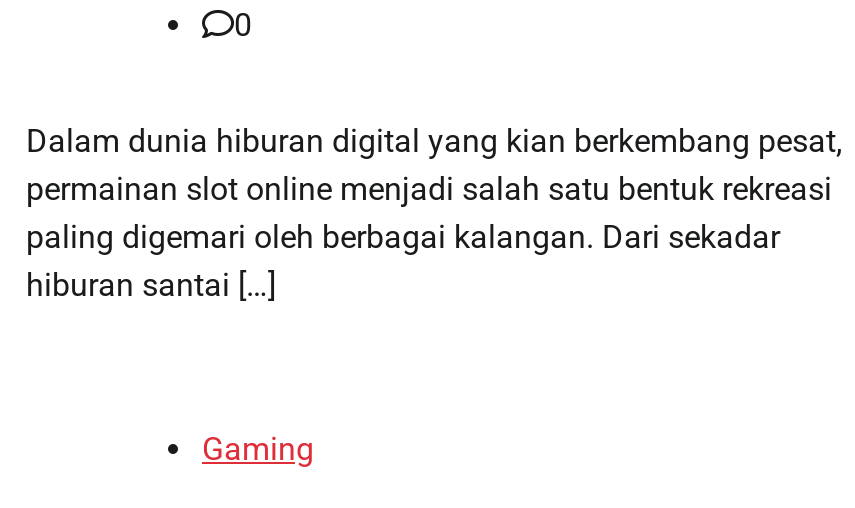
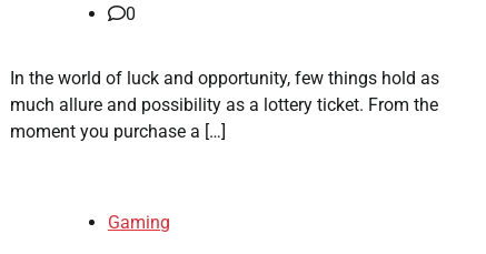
[26,123,842,305] Dalam dunia hiburan digital yang kian berkembang pesat, | permainan slot online menjadi salah satu bentuk rekreasi | paling digemari oleh berbagai kalangan. Dari sekadar | hiburan santai […] -> [10,68,439,142] In the world of luck and opportunity, few things hold as | much allure and possibility as a lottery ticket. From the | moment you purchase a […]

